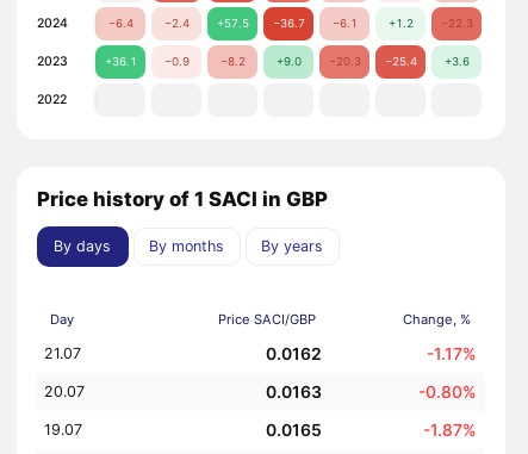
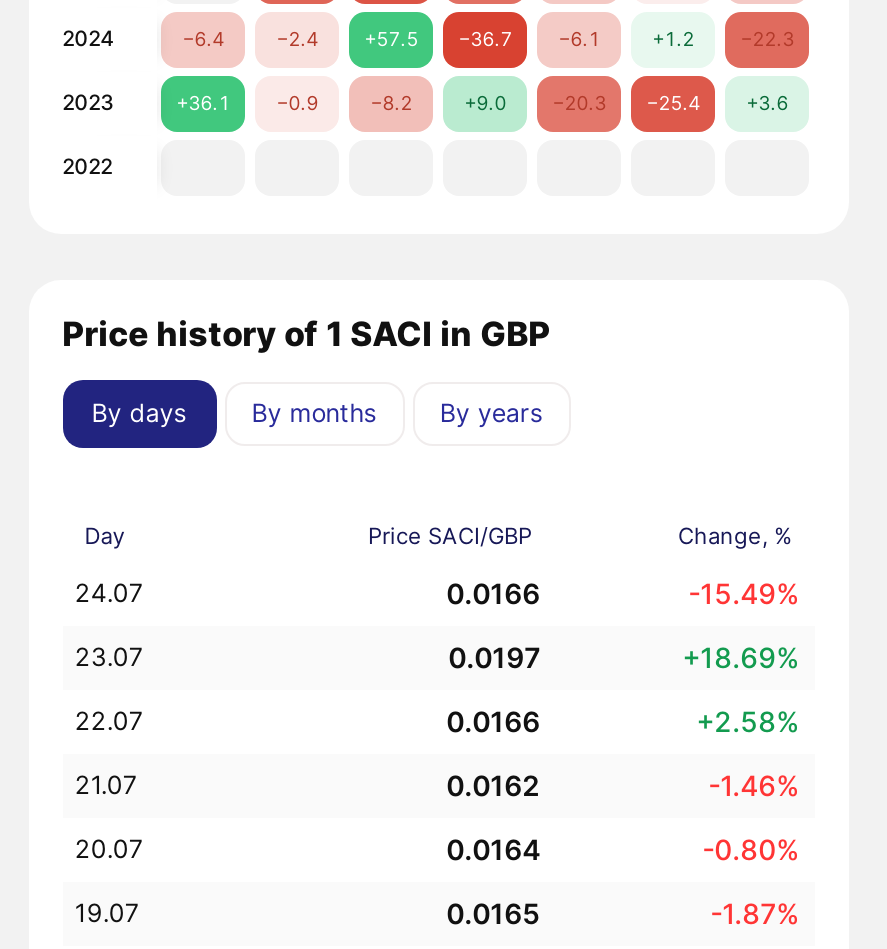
none -> [75,576,800,738] 24.07 | 0.0166 | -15.49% | 23.07 | 0.0197 | +18.69% | 22.07 | 0.0166 | +2.58%
[426,343,476,363] -1.17% -> [708,768,800,802] -1.46%
[265,381,321,401] 0.0163 -> [446,832,540,866] 0.0164

